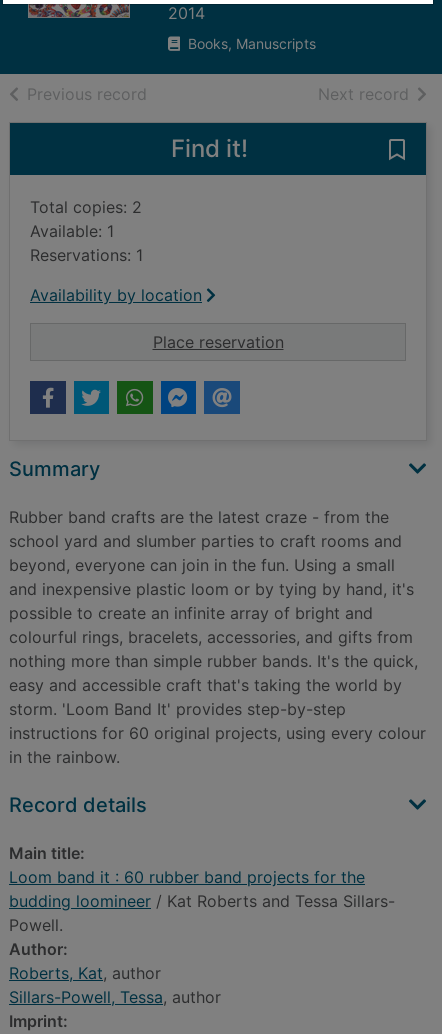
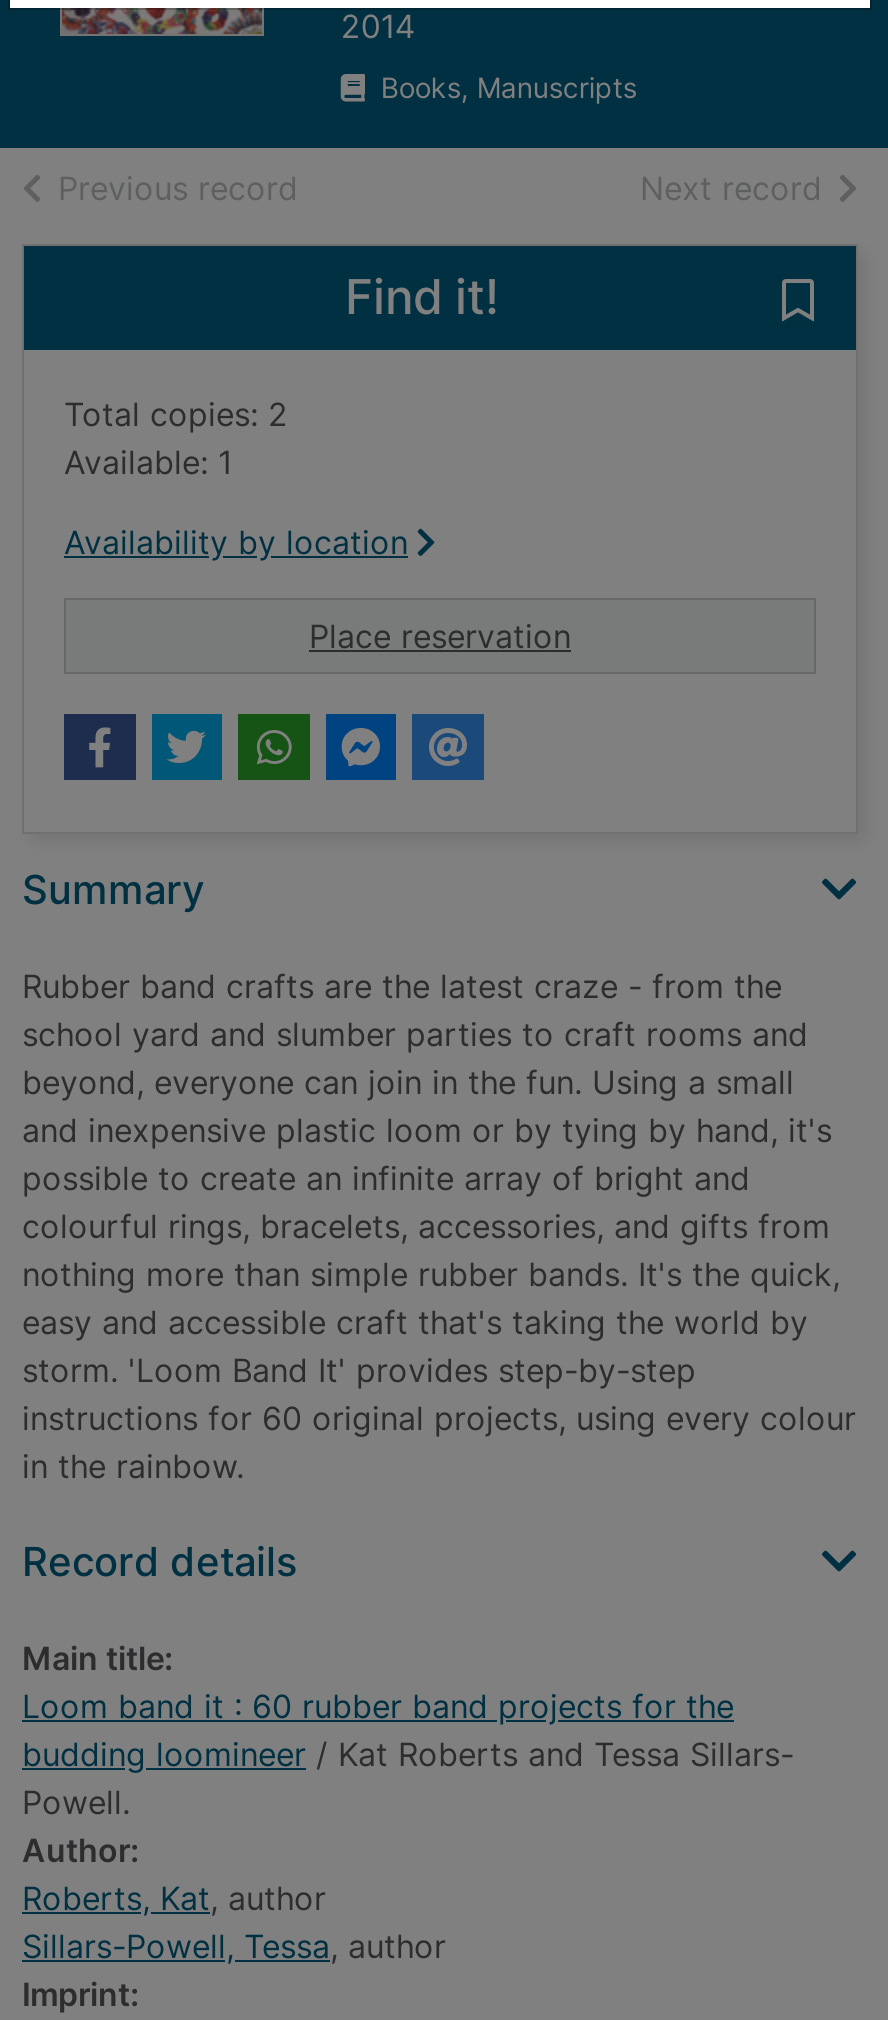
[30,245,143,265] Reservations: 1 -> none

